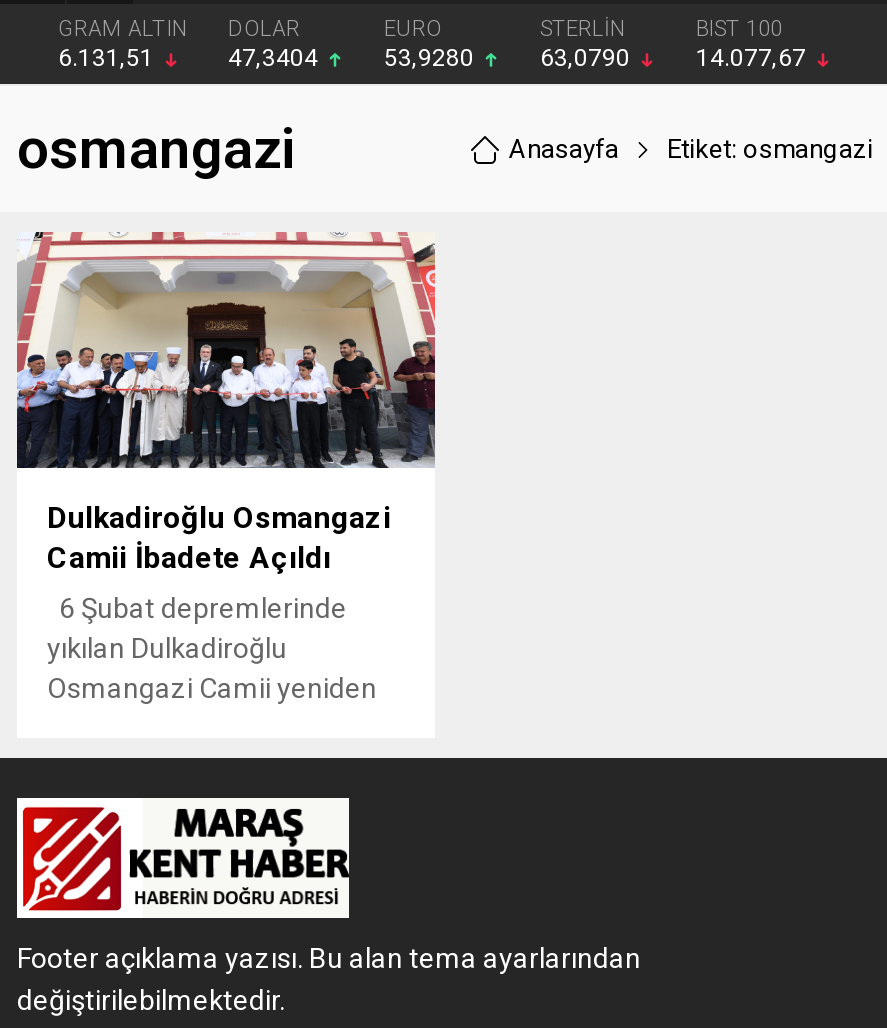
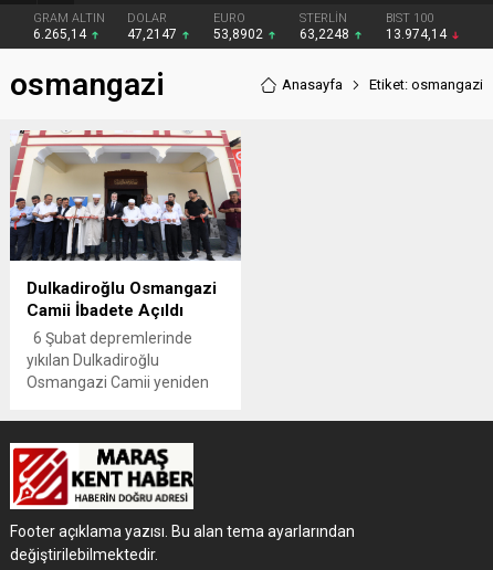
[58,44,160,72] 6.131,51 -> [33,27,89,42] 6.265,14
[228,44,324,72] 47,3404 -> [127,27,180,42] 47,2147
[384,44,480,72] 53,9280 -> [213,27,266,42] 53,8902
[540,44,636,72] 63,0790 -> [299,27,352,42] 63,2248
[696,44,812,72] 14.077,67 -> [385,27,449,42] 13.974,14

